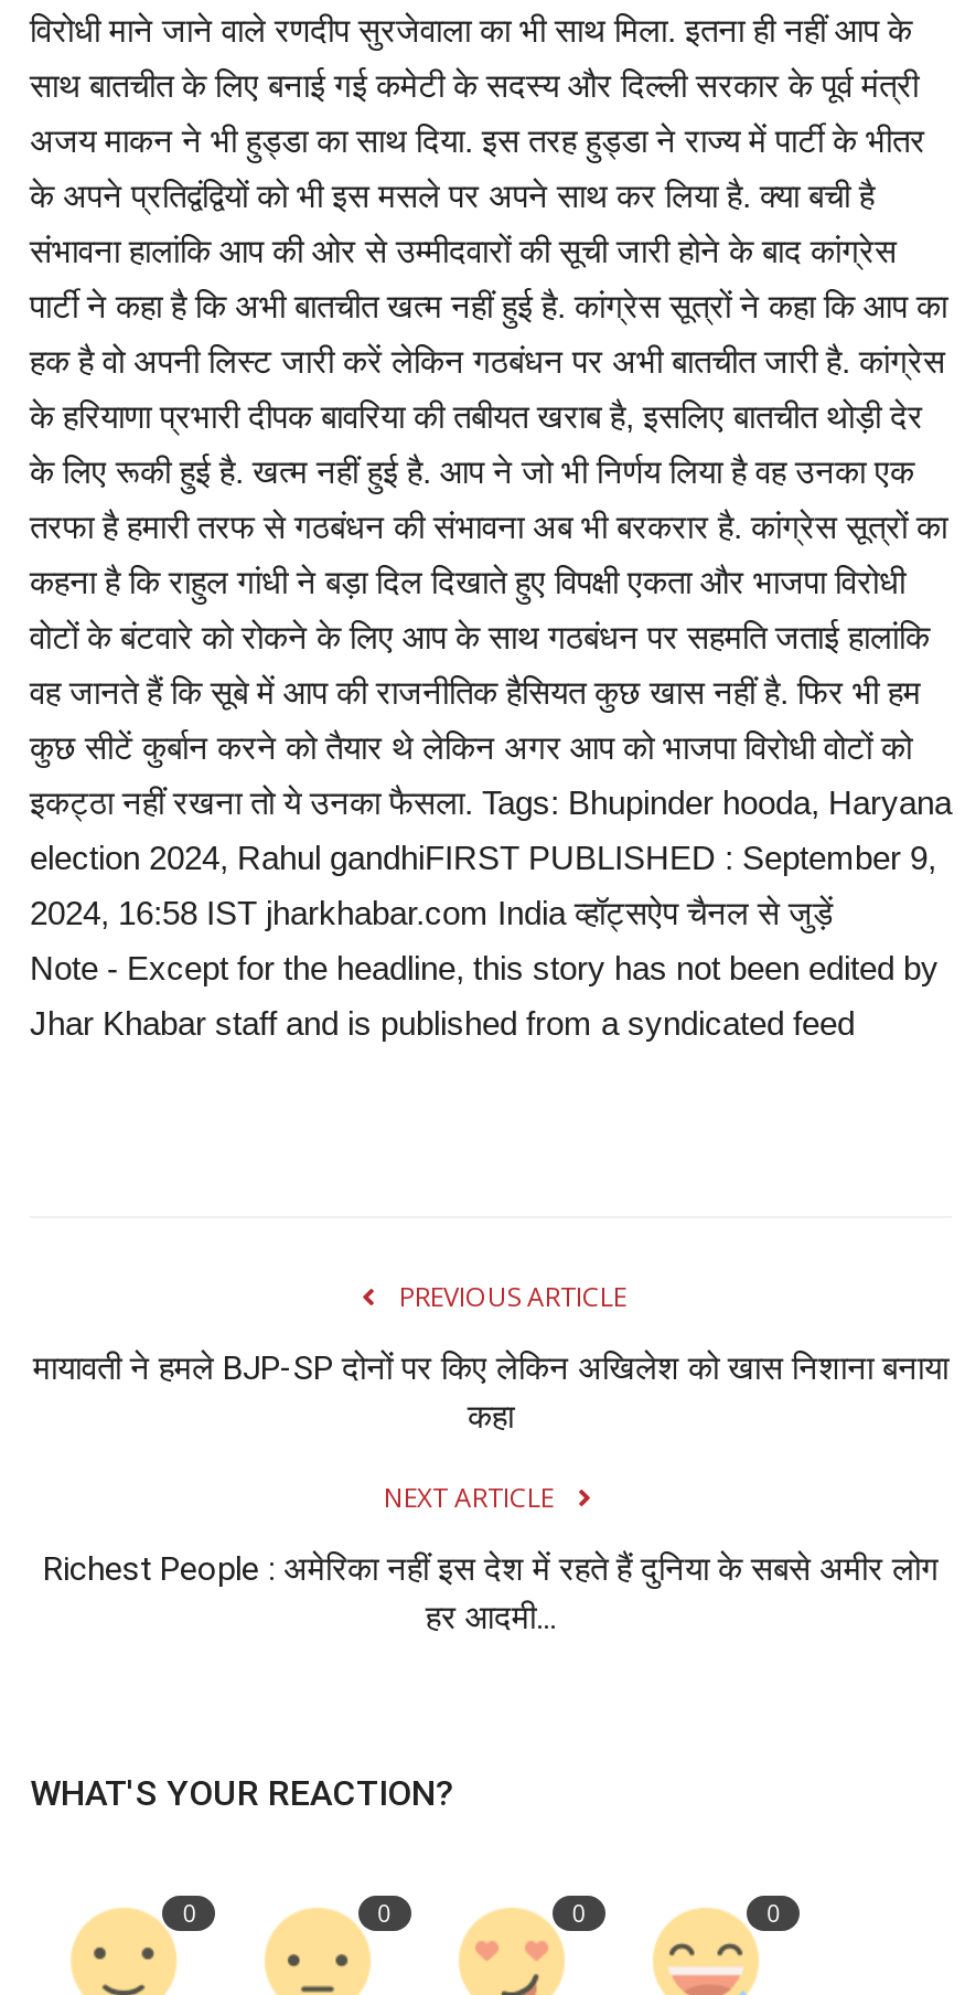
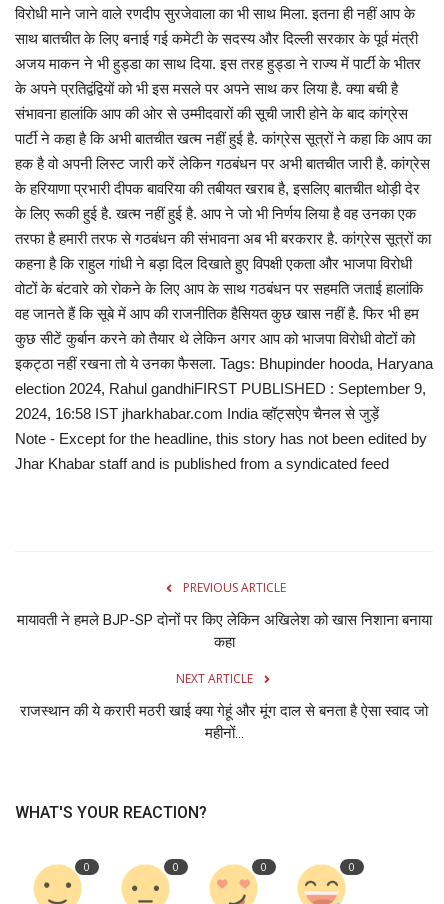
[43,1550,939,1639] Richest People : अमेरिका नहीं इस देश में रहते हैं दुनिया के सबसे अमीर लोग | हर आदमी... -> [20,702,428,742] राजस्थान की ये करारी मठरी खाई क्या गेहूं और मूंग दाल से बनता है ऐसा स्वाद जो | महीनों...

